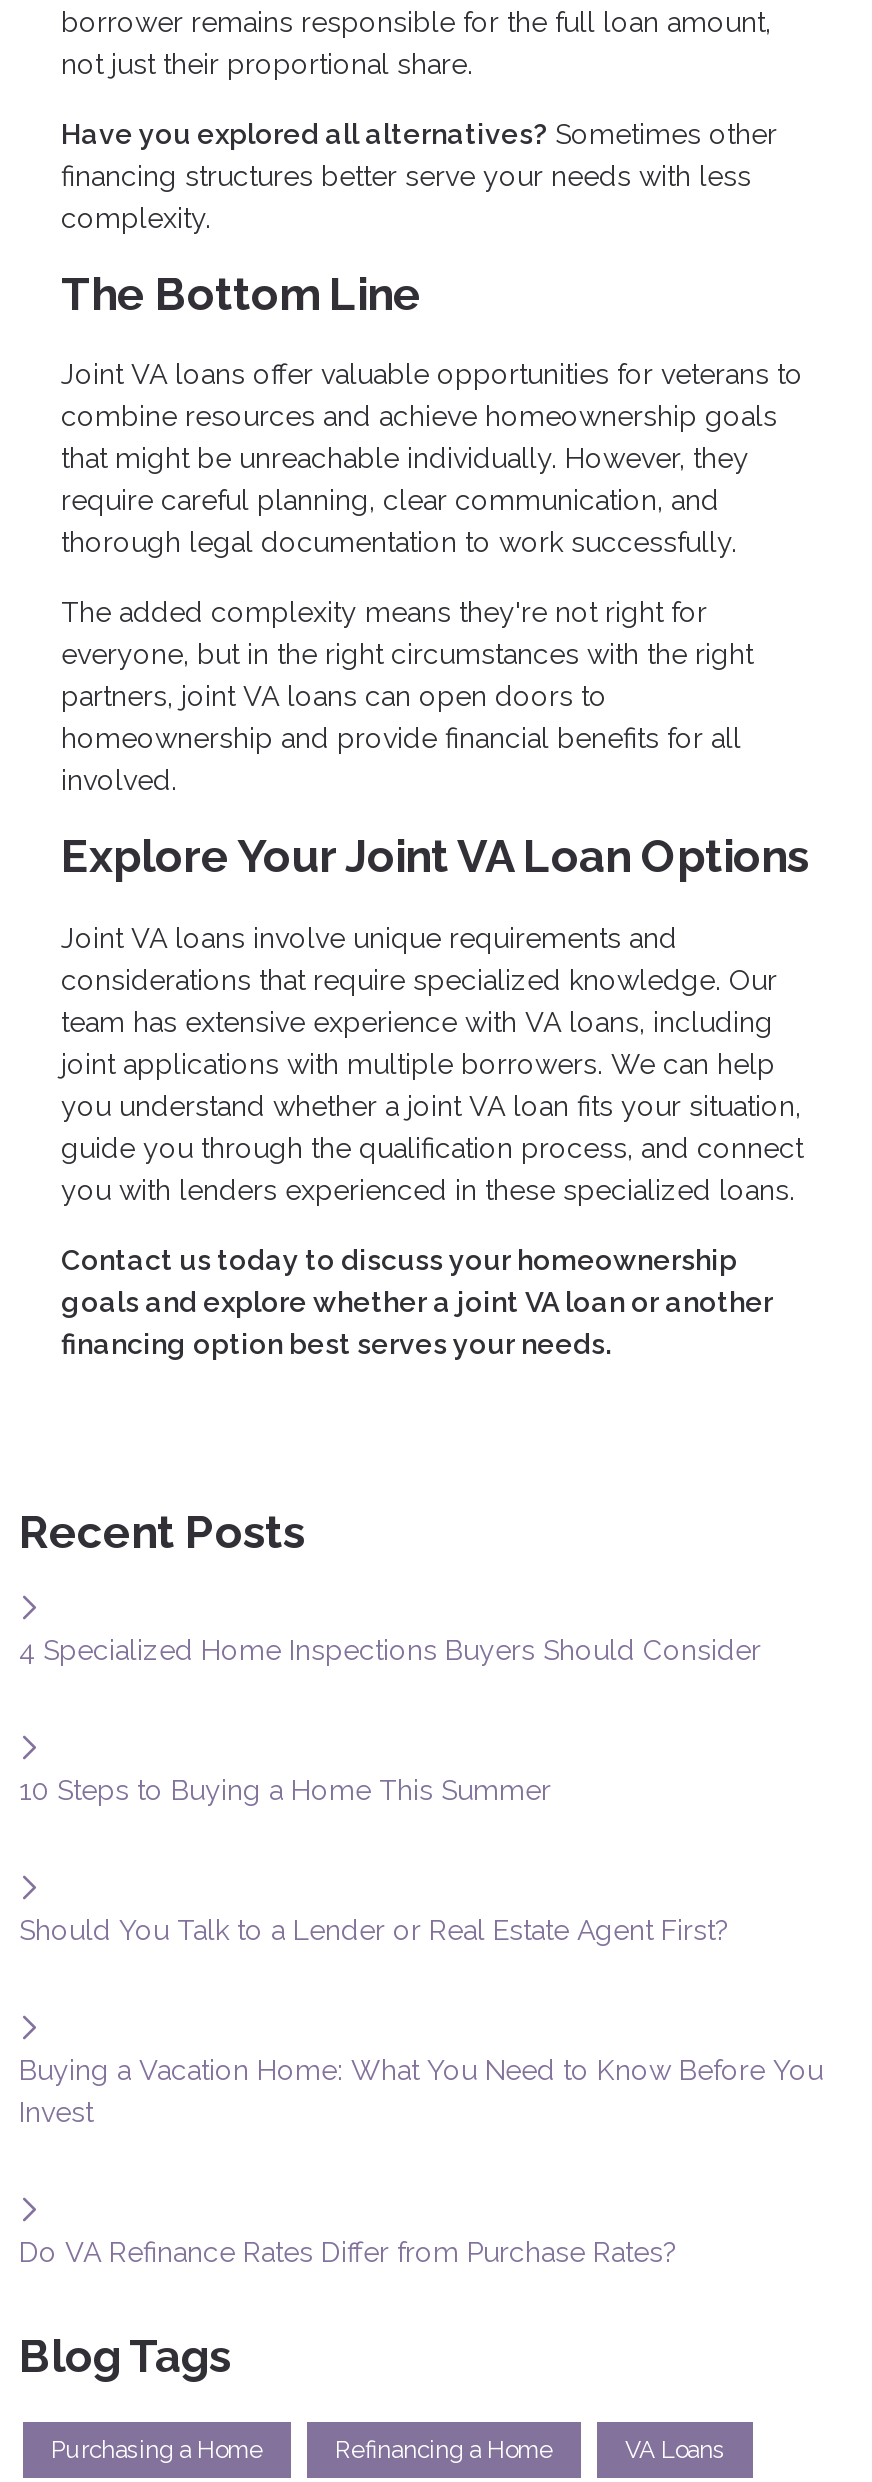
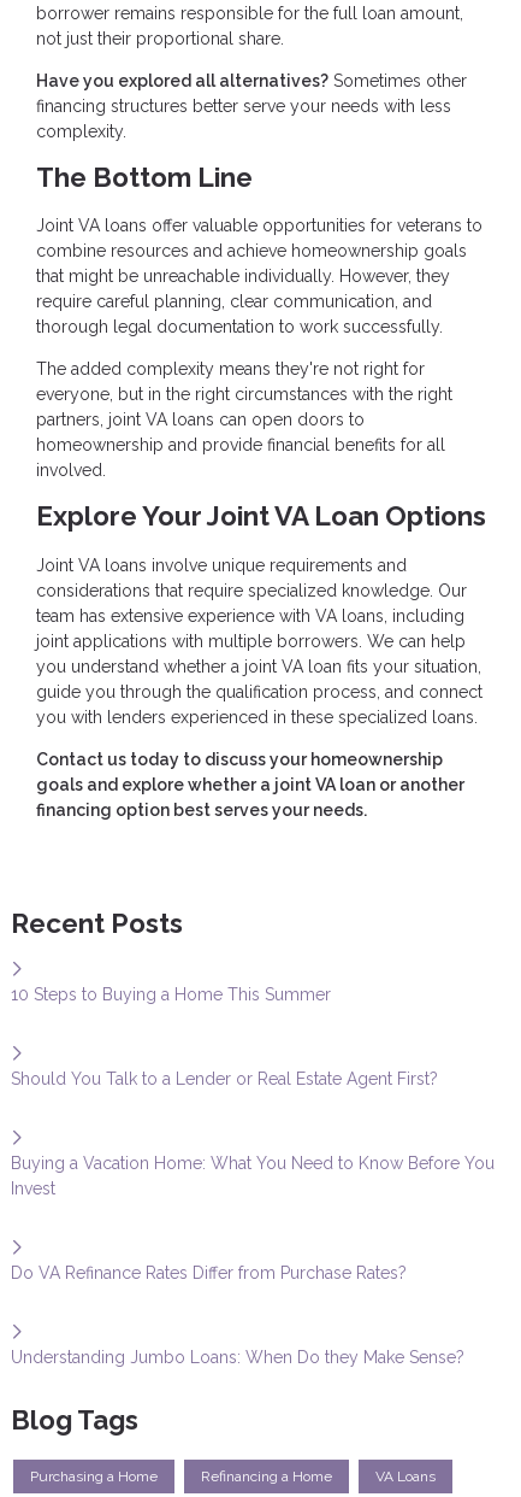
[19,1634,761,1666] 4 Specialized Home Inspections Buyers Should Consider -> none
moved [19,1774,823,2268] -> [11,985,495,1283]: 10 Steps to Buying a Home This Summer | Should You Talk to a Lender or Real Estate Agent First? | Buying a Vacation Home: What You Need to Know Before You | Invest | Do VA Refinance Rates Differ from Purchase Rates?
none -> [11,1348,464,1367] Understanding Jumbo Loans: When Do they Make Sense?

